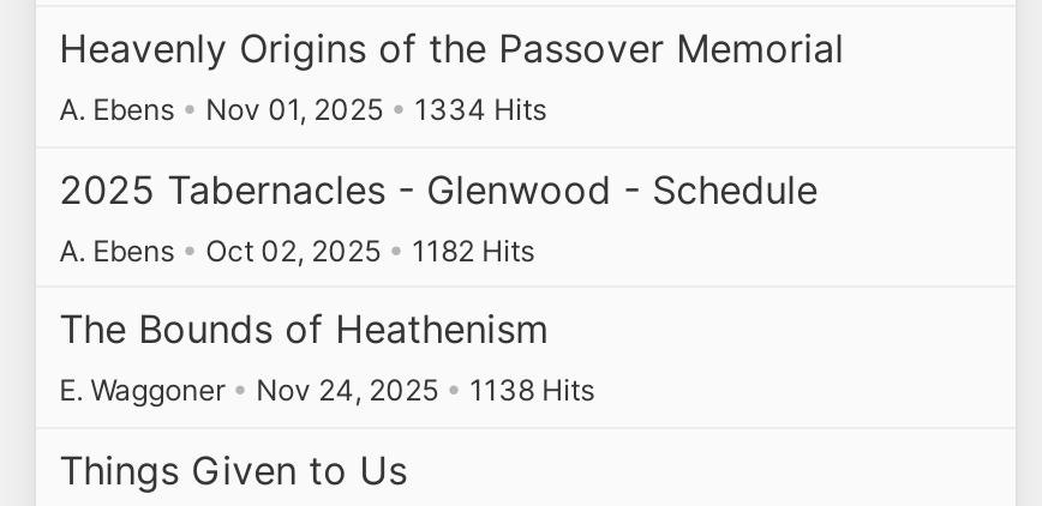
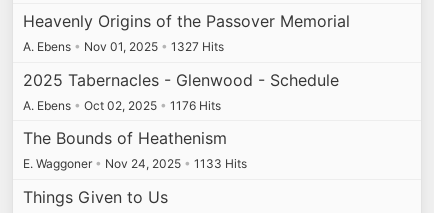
[59,91,546,127] A. Ebens • Nov 01, 2025 • 1334 Hits -> [23,39,224,54] A. Ebens • Nov 01, 2025 • 1327 Hits
[59,232,534,268] A. Ebens • Oct 02, 2025 • 1182 Hits -> [23,98,221,113] A. Ebens • Oct 02, 2025 • 1176 Hits
[59,372,594,408] E. Waggoner • Nov 24, 2025 • 1138 Hits -> [23,156,247,171] E. Waggoner • Nov 24, 2025 • 1133 Hits

